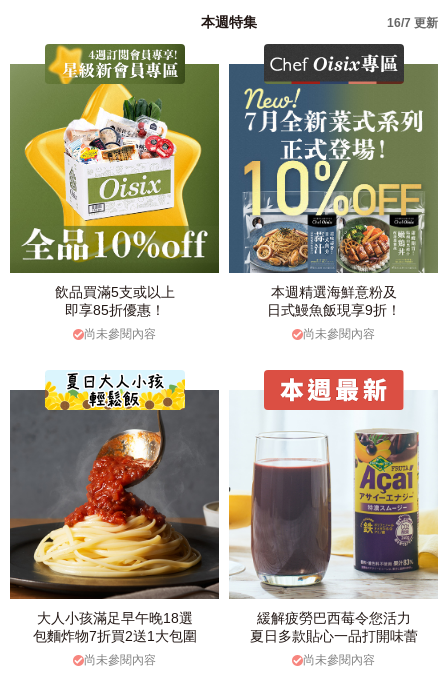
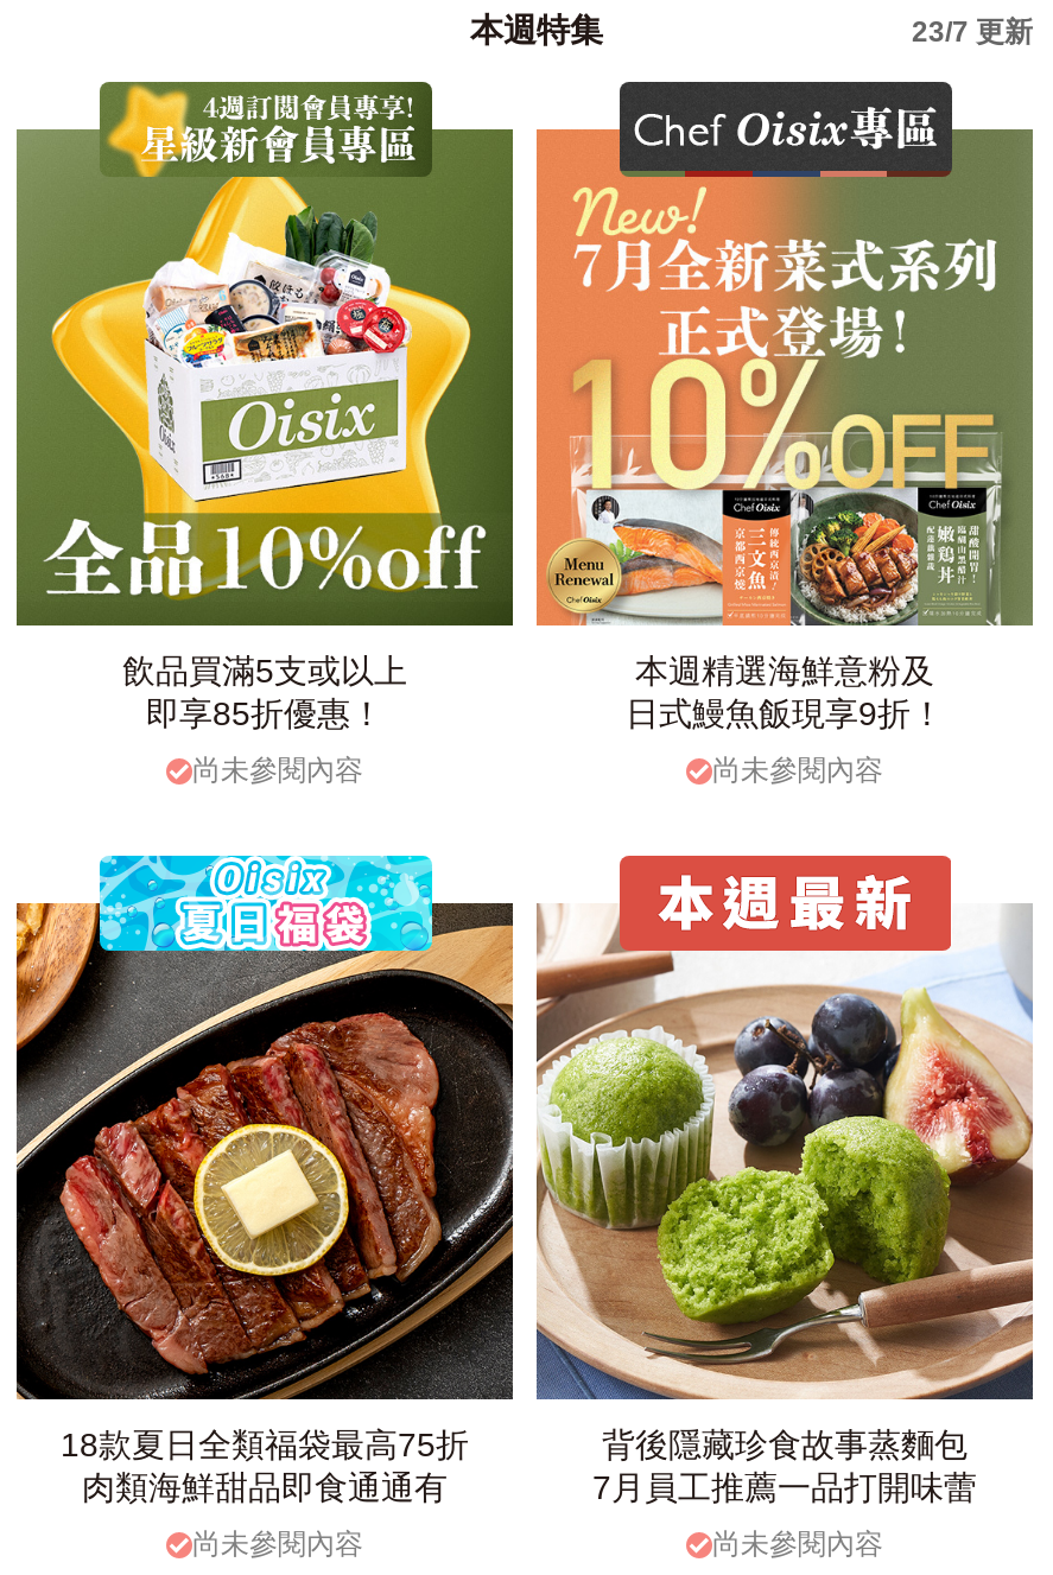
[387,16,438,30] 16/7 更新 -> [912,15,1033,49] 23/7 更新
[228,63,352,274] [image] -> [534,127,829,628] [image]
[9,370,220,644] [image] | 大人小孩滿足早午晚18選 | 包麵炸物7折買2送1大包圍 -> [14,853,515,1506] [image] | 18款夏日全類福袋最高75折 | 肉類海鮮甜品即食通通有
[228,391,439,644] [image] | 緩解疲勞巴西莓令您活力 | 夏日多款貼心一品打開味蕾 -> [534,903,1035,1506] [image] | 背後隱藏珍食故事蒸麵包 | 7月員工推薦一品打開味蕾

